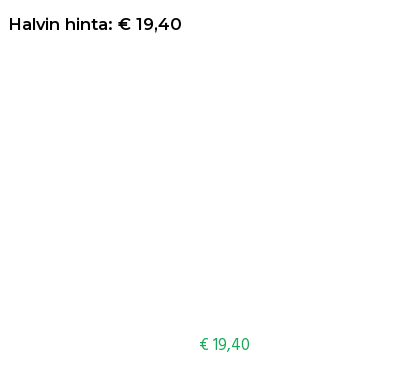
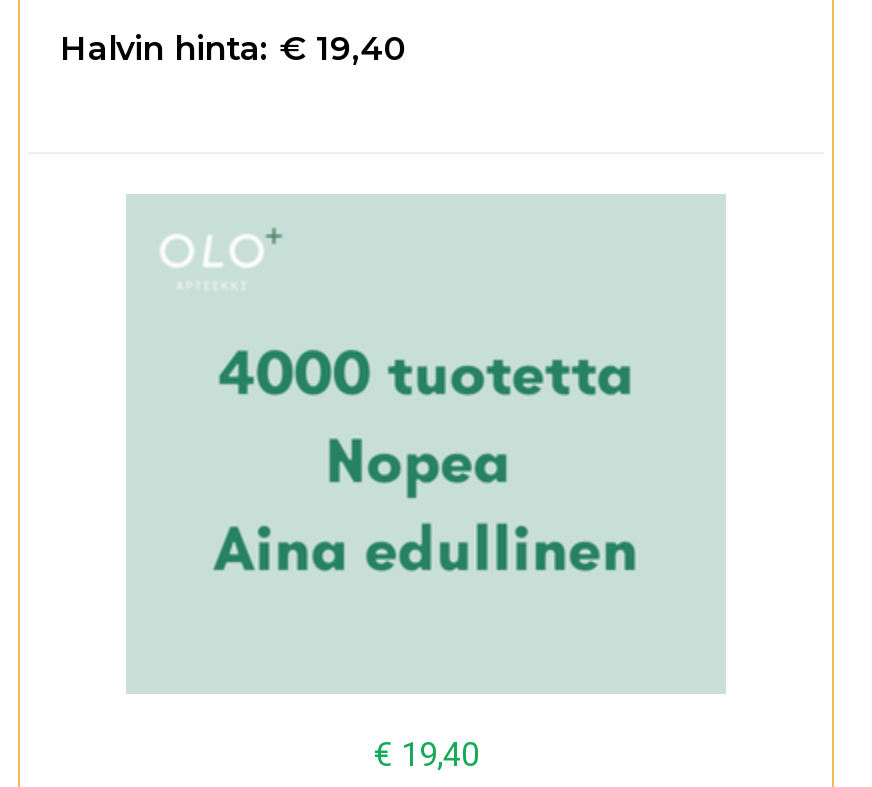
none -> [126,193,726,695] [image]

